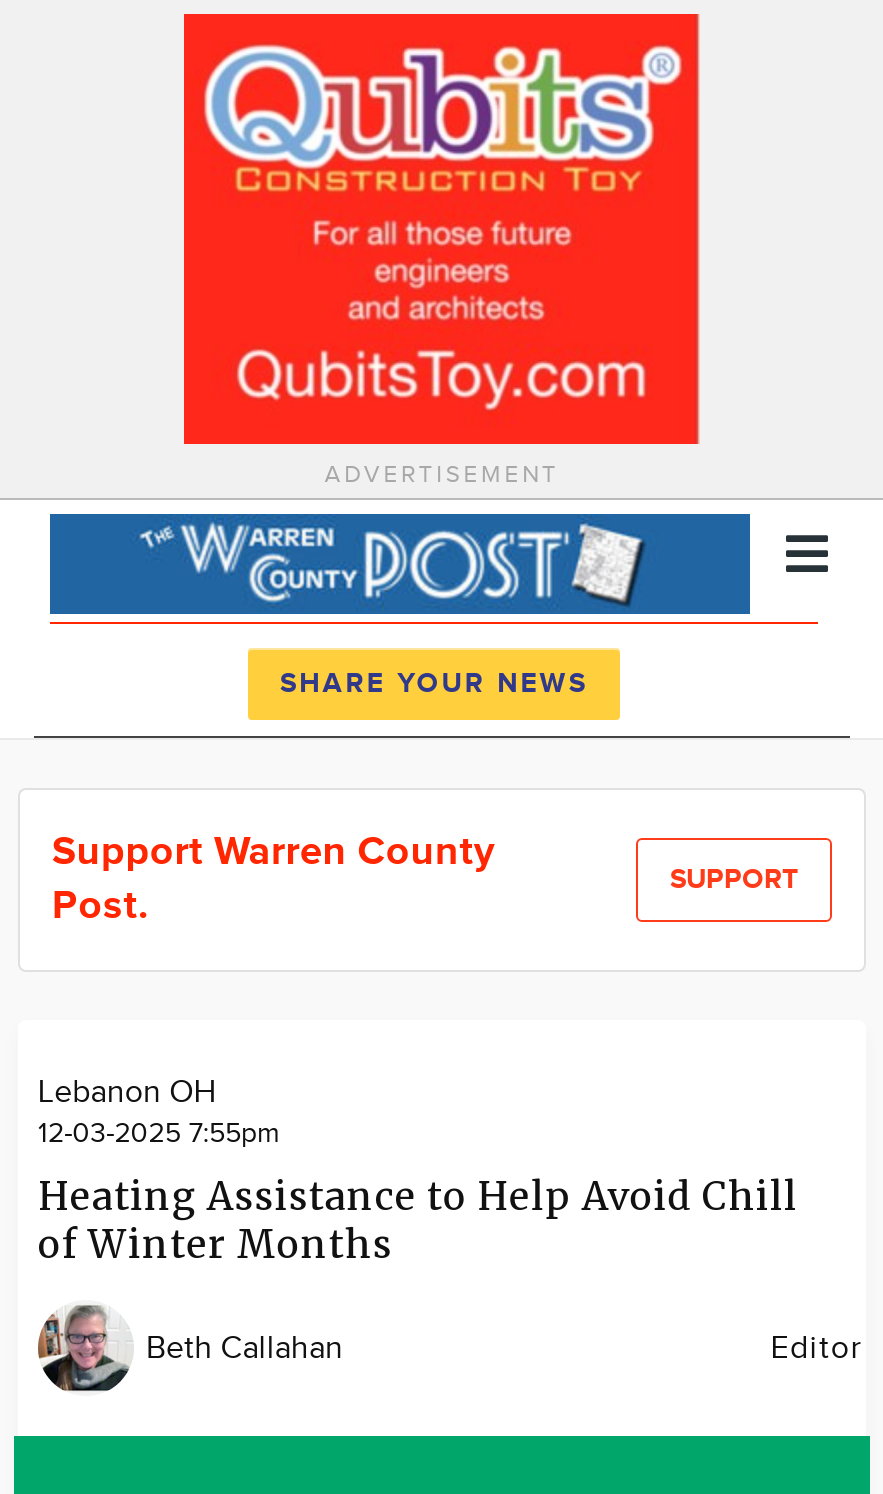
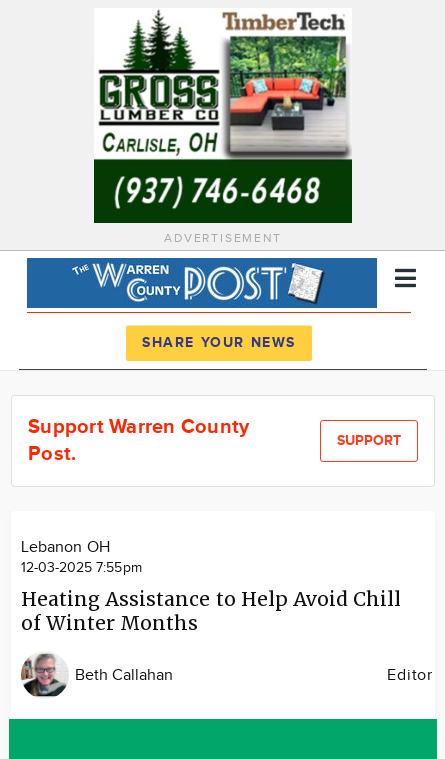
[182,12,700,446] [image] -> [93,8,353,224] [image]

